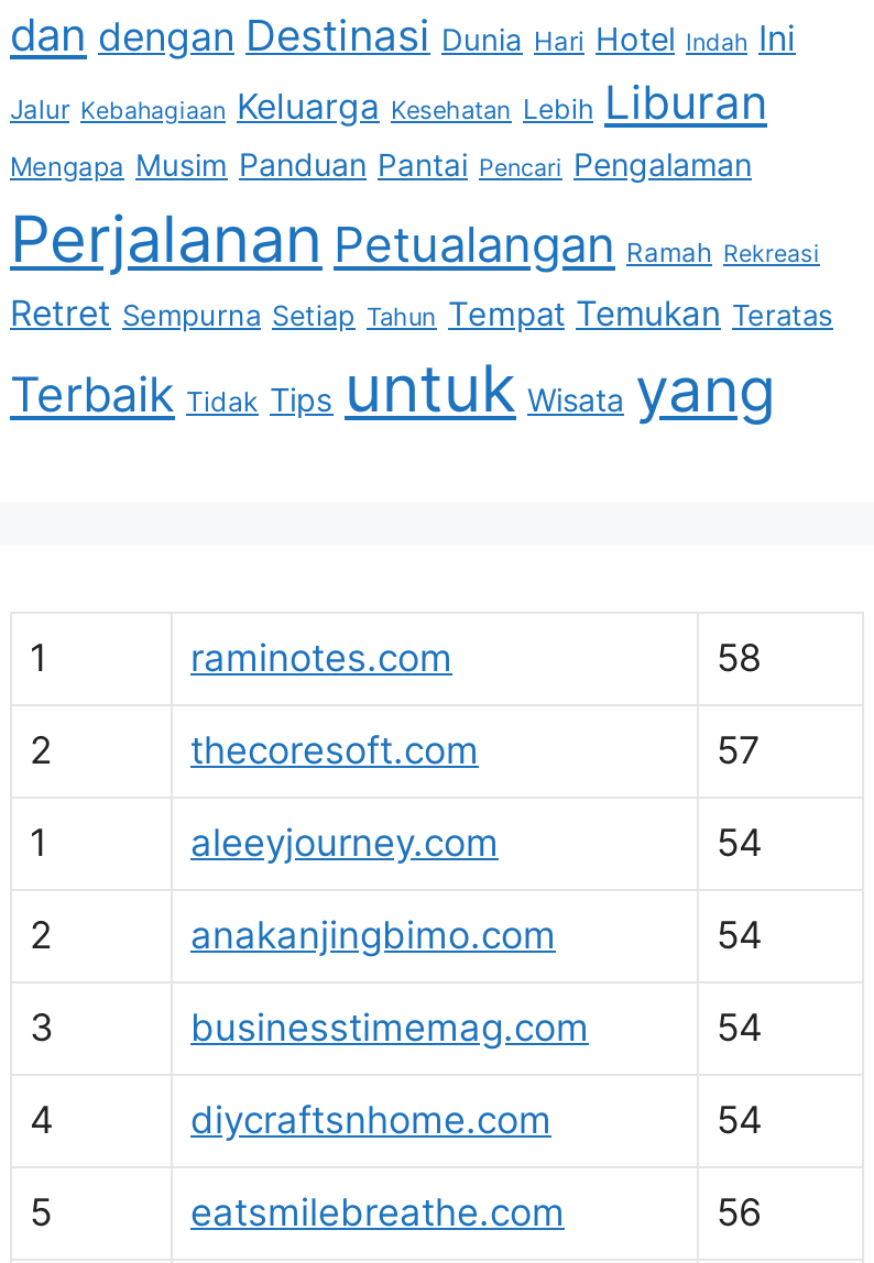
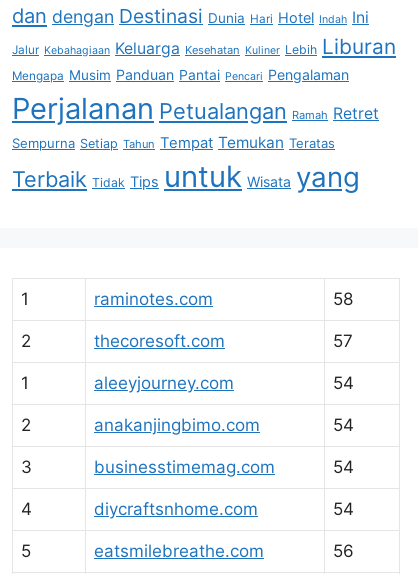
[10,75,767,130] Jalur Kebahagiaan Keluarga Kesehatan Lebih Liburan -> [12,34,396,59] Jalur Kebahagiaan Keluarga Kesehatan Kuliner Lebih Liburan
[10,200,833,335] Perjalanan Petualangan Ramah Rekreasi | Retret Sempurna Setiap Tahun Tempat Temukan Teratas -> [12,91,379,152] Perjalanan Petualangan Ramah Retret | Sempurna Setiap Tahun Tempat Temukan Teratas

